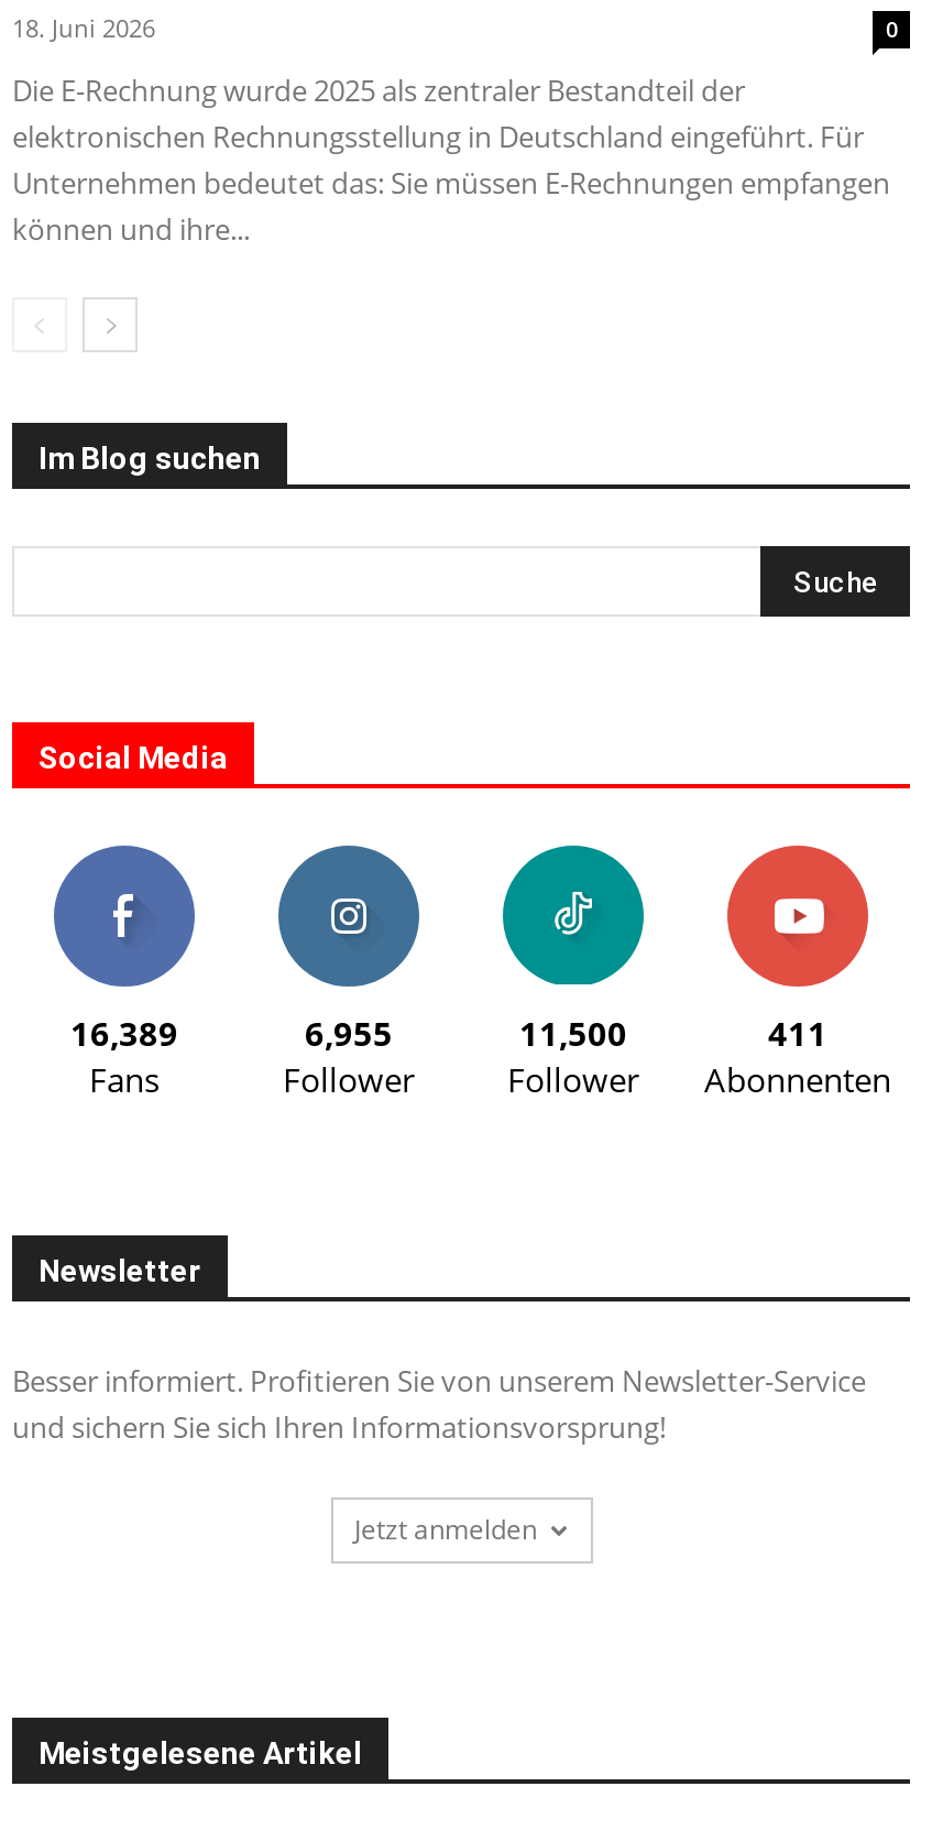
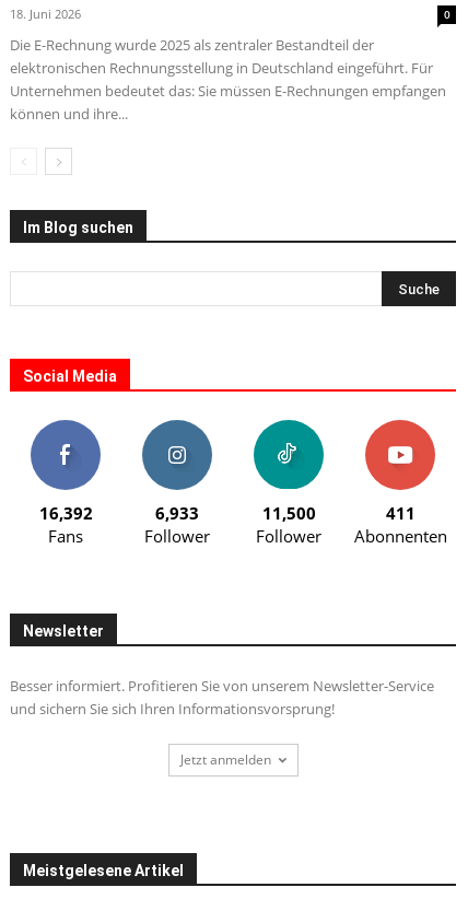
[70,1012,178,1056] 16,389 -> [39,502,92,524] 16,392
[305,1012,393,1056] 6,955 -> [155,502,199,524] 6,933

